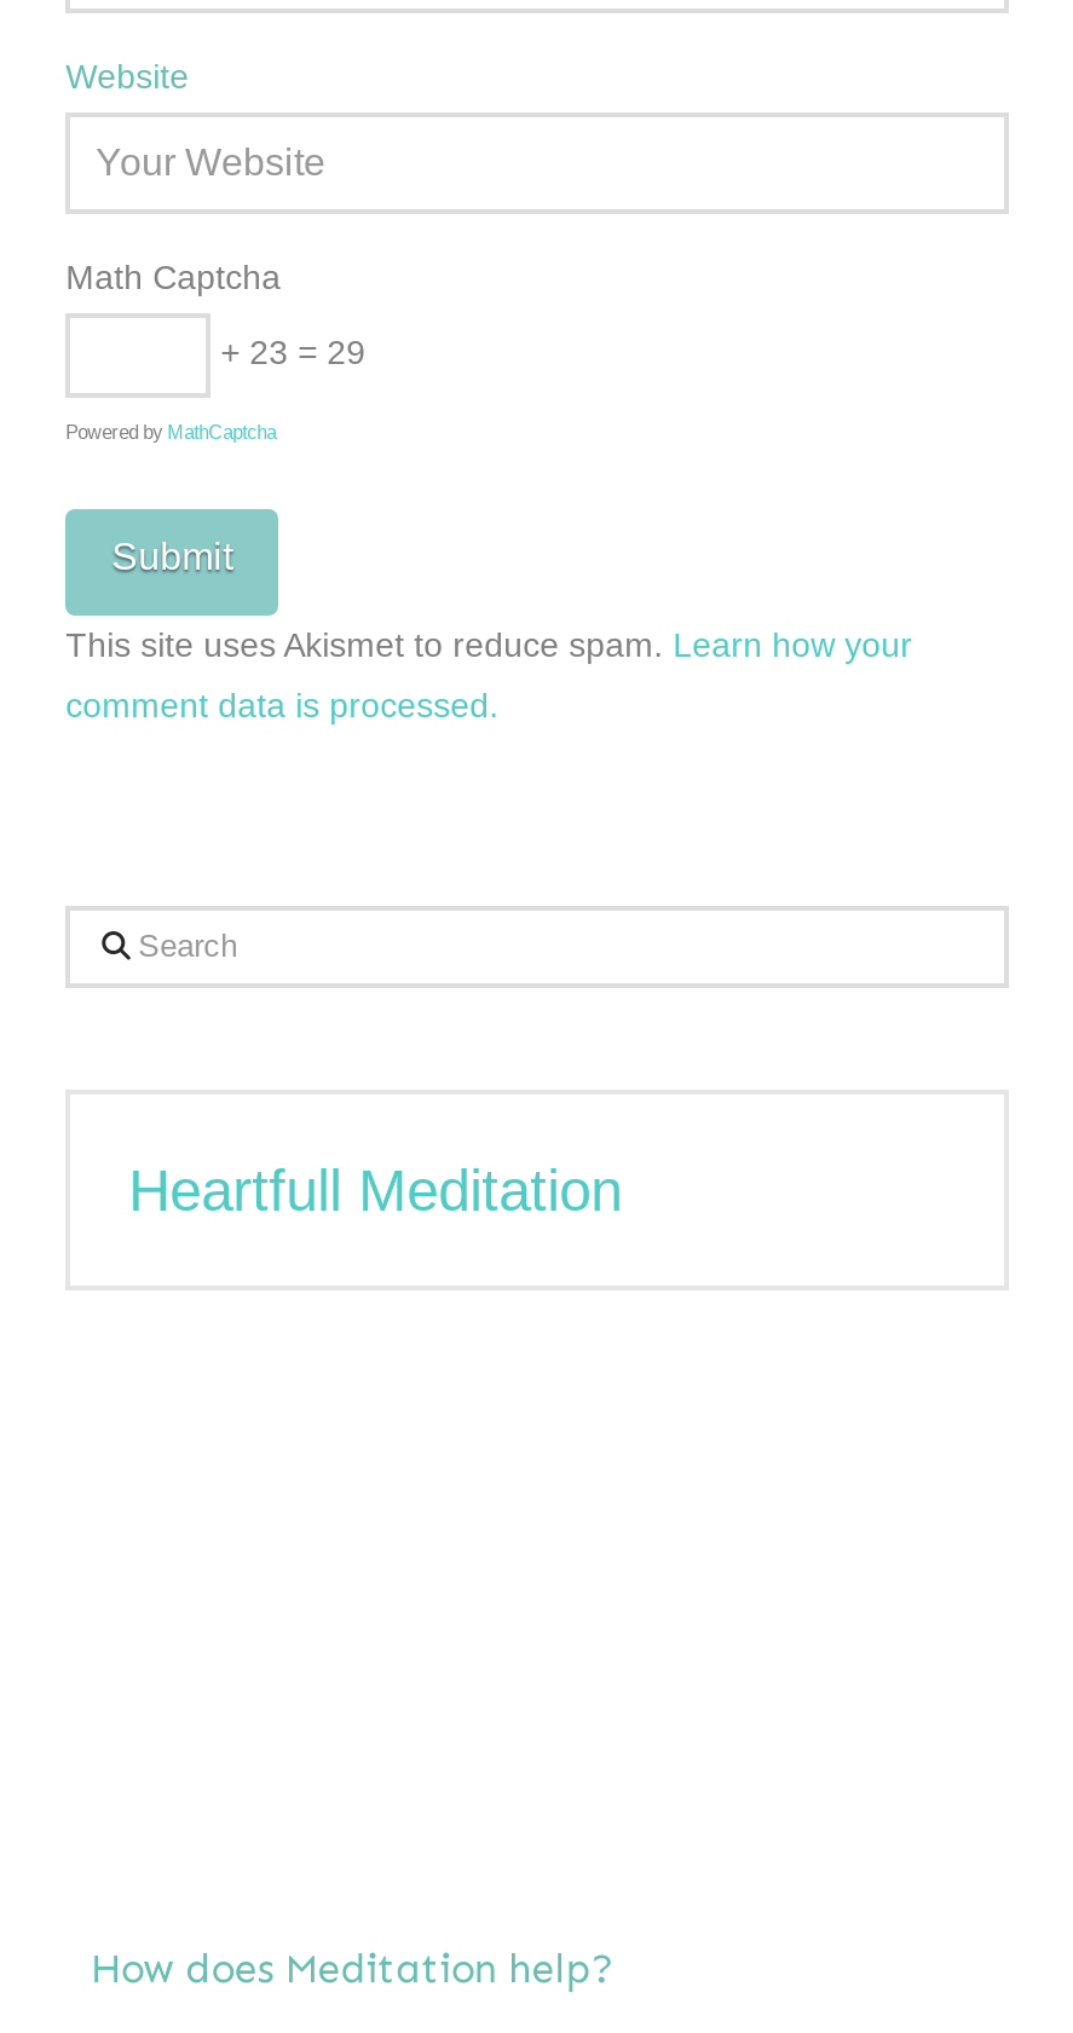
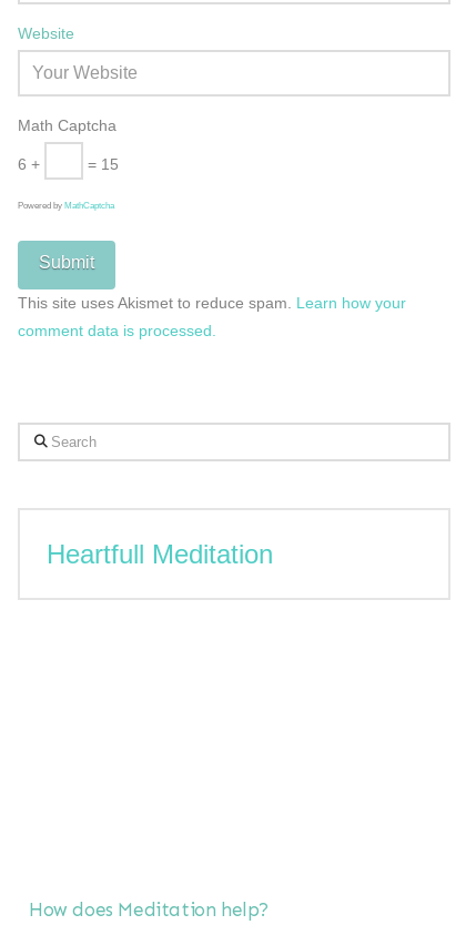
[211,332,366,371] + 23 = 29 -> [18,156,119,173] 6 + | = 15

